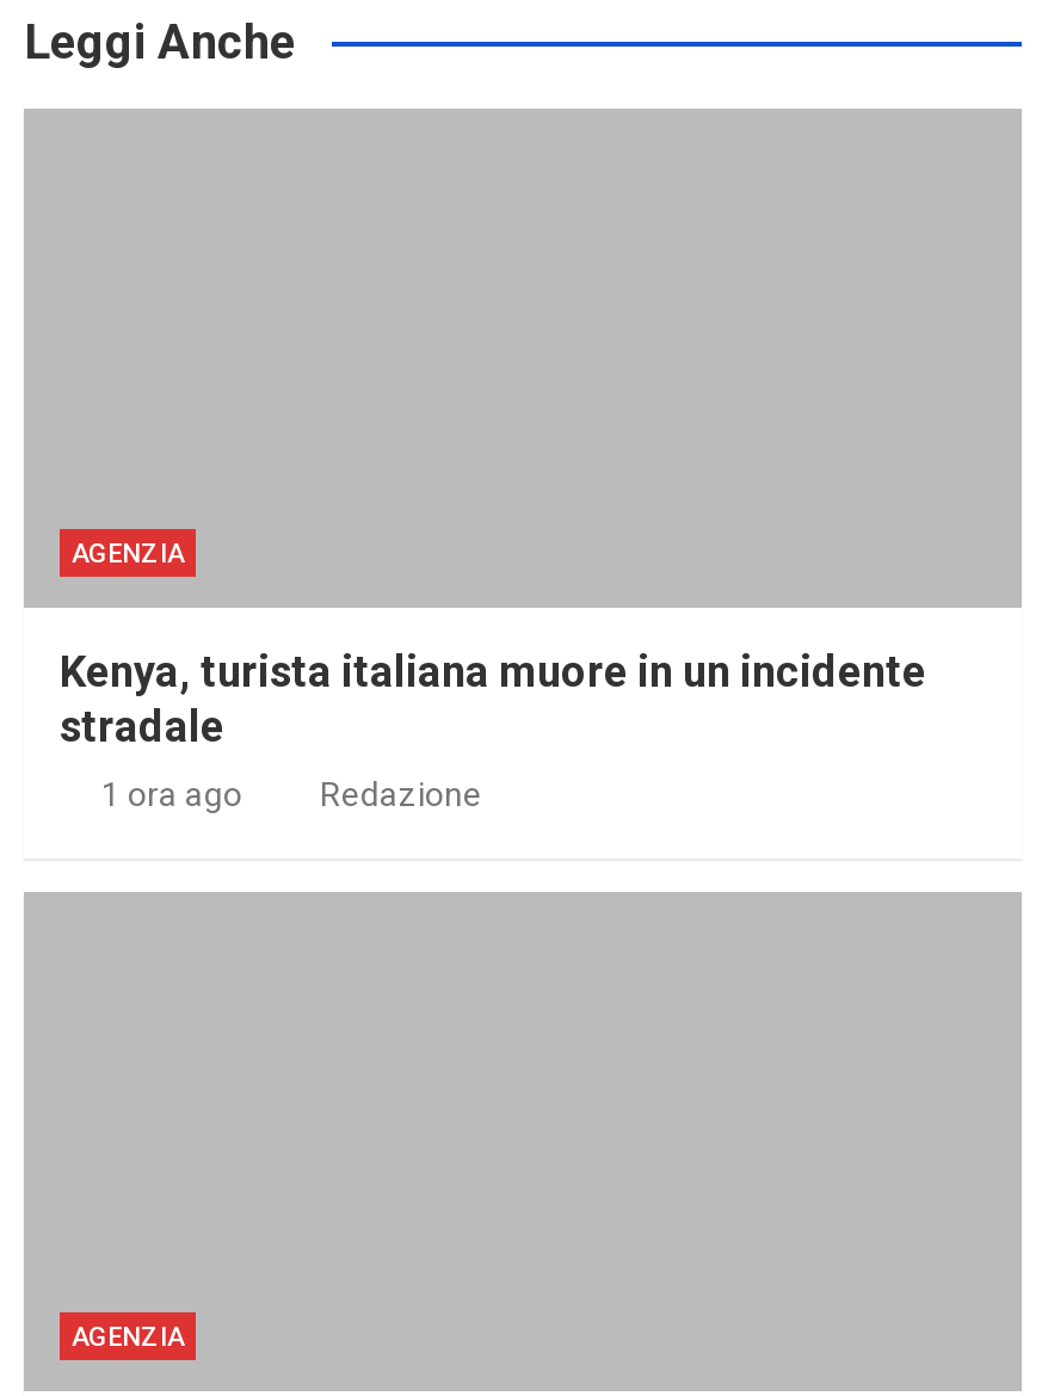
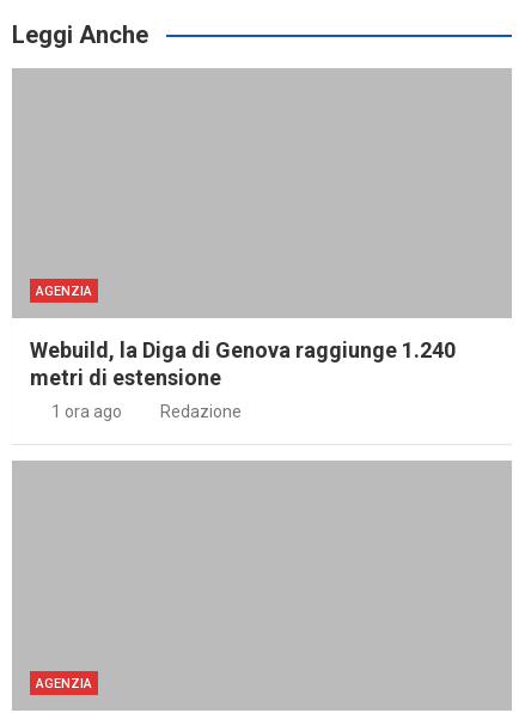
[60,646,926,751] Kenya, turista italiana muore in un incidente | stradale -> [30,337,456,390] Webuild, la Diga di Genova raggiunge 1.240 | metri di estensione

